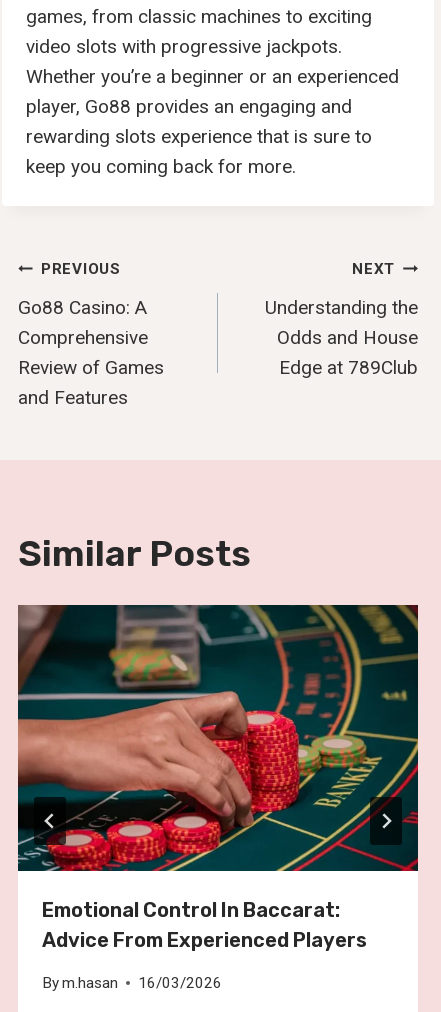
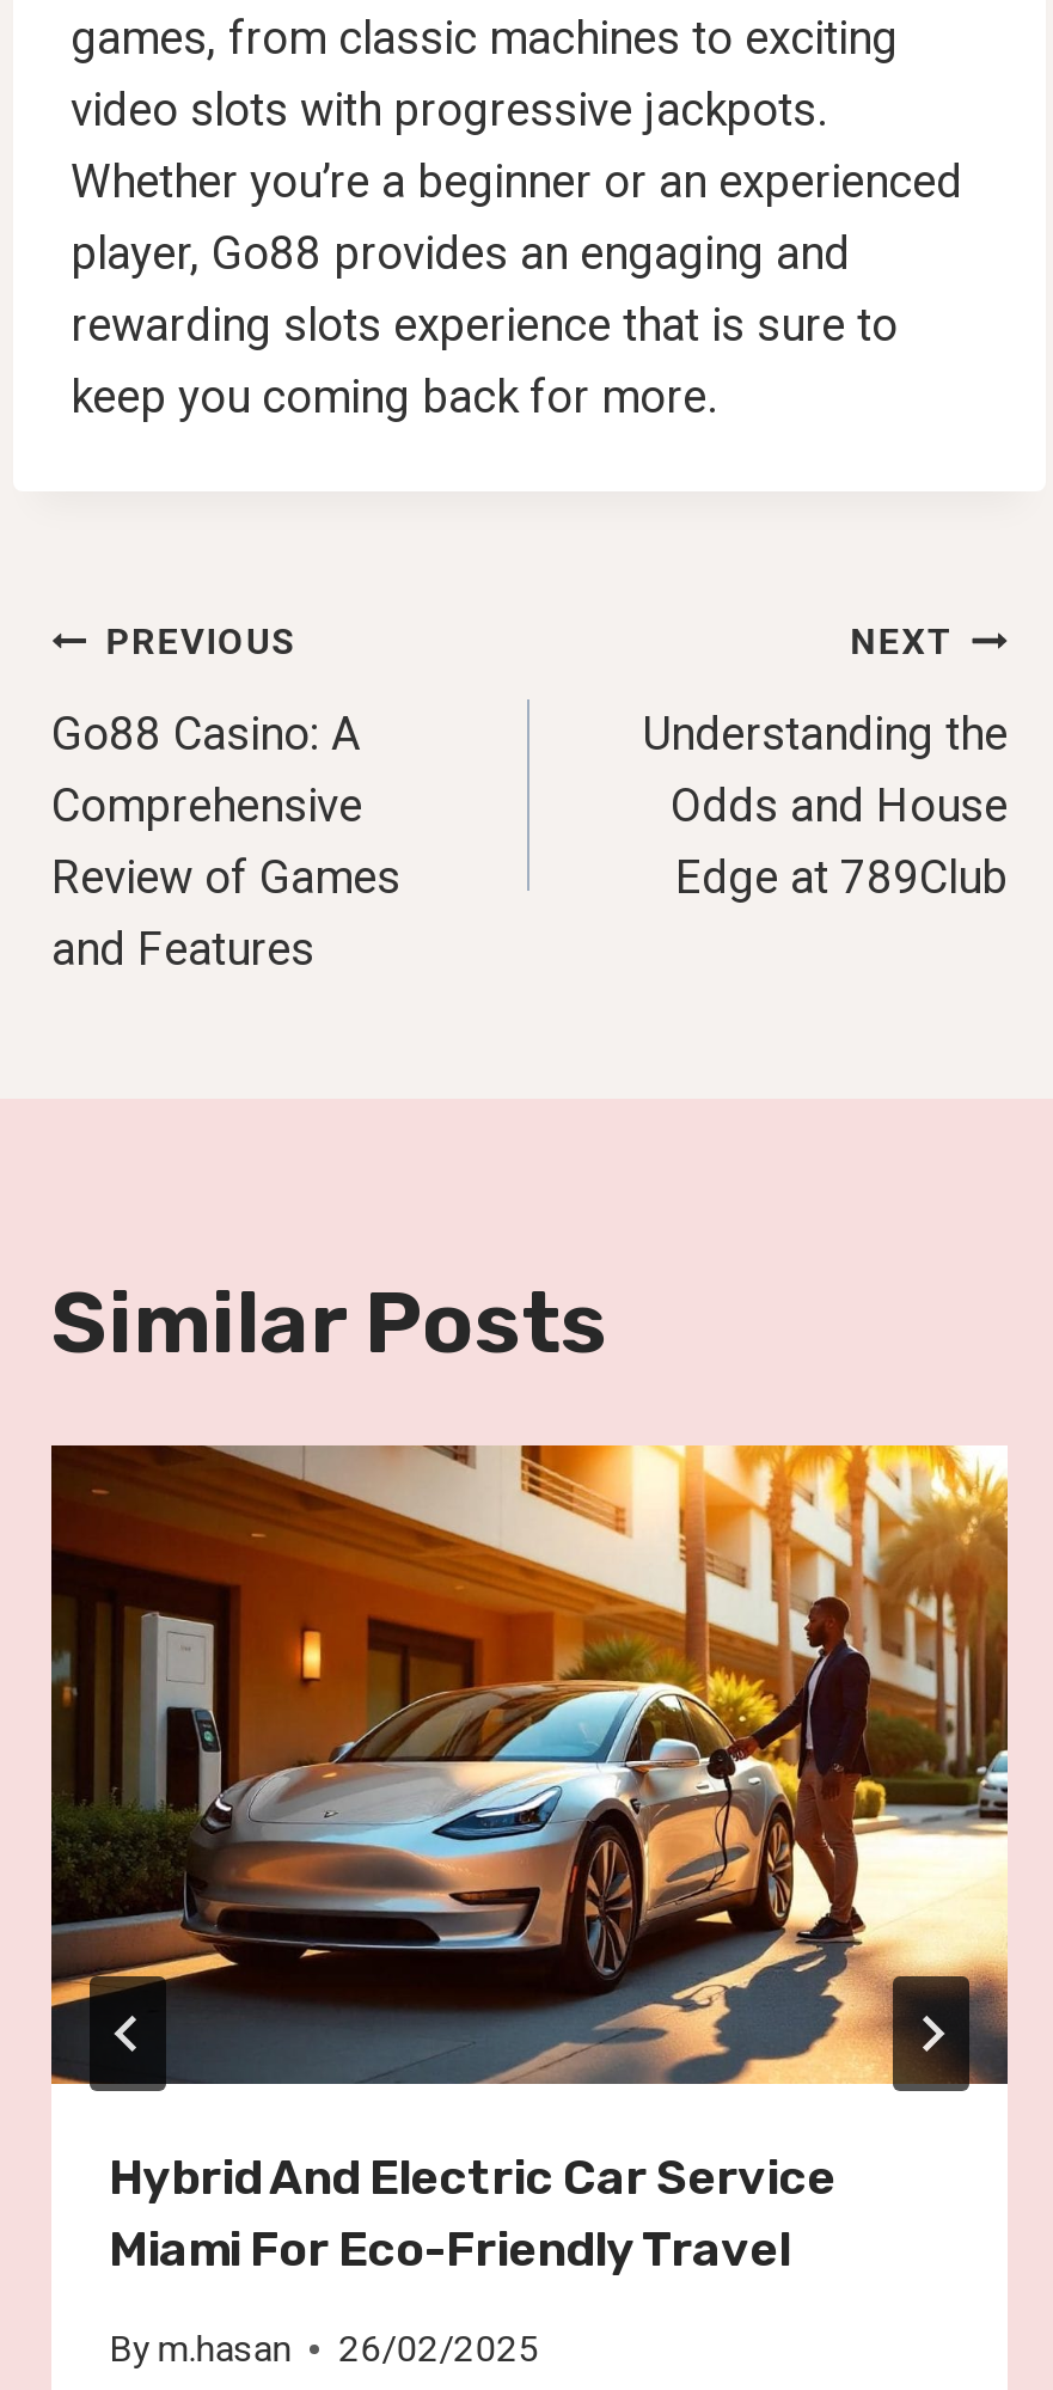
[17,604,419,952] [image] | Emotional Control In Baccarat: | Advice From Experienced Players -> [49,1443,1010,2276] [image] | Hybrid And Electric Car Service | Miami For Eco-Friendly Travel
[42,974,222,992] By m.hasan 16/03/2026 -> [109,2327,540,2370] By m.hasan 26/02/2025

